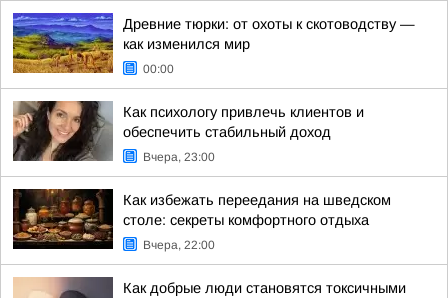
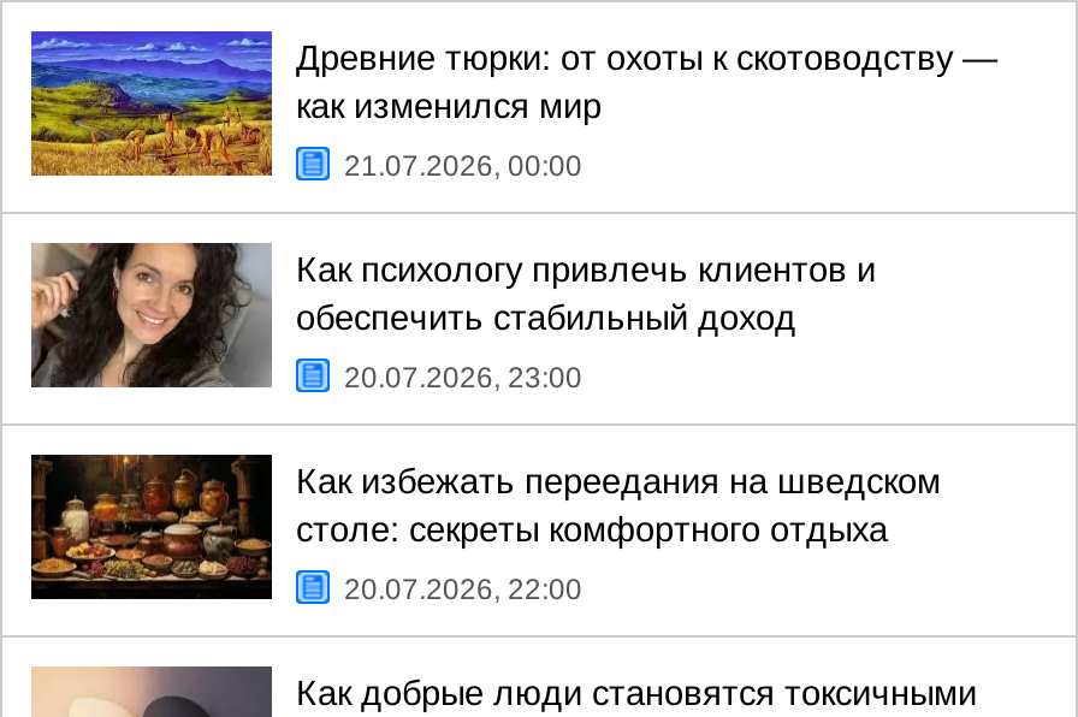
[143,62,174,76] 00:00 -> [344,149,582,183] 21.07.2026, 00:00
[143,150,215,164] Вчера, 23:00 -> [344,361,582,395] 20.07.2026, 23:00
[143,238,215,252] Вчера, 22:00 -> [344,573,582,606] 20.07.2026, 22:00

